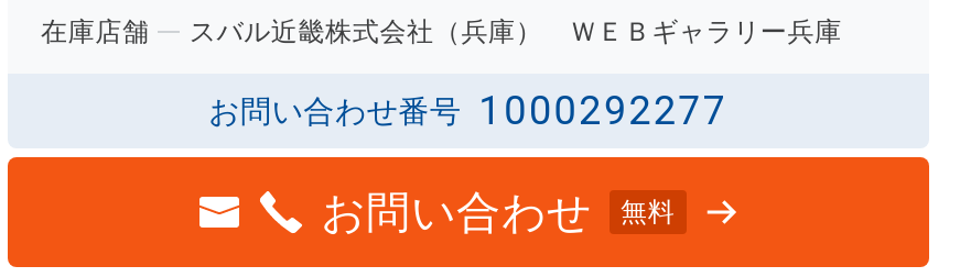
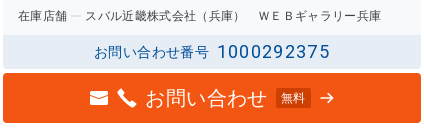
[209,87,728,133] お問い合わせ番号 1000292277 -> [94,41,330,62] お問い合わせ番号 1000292375

